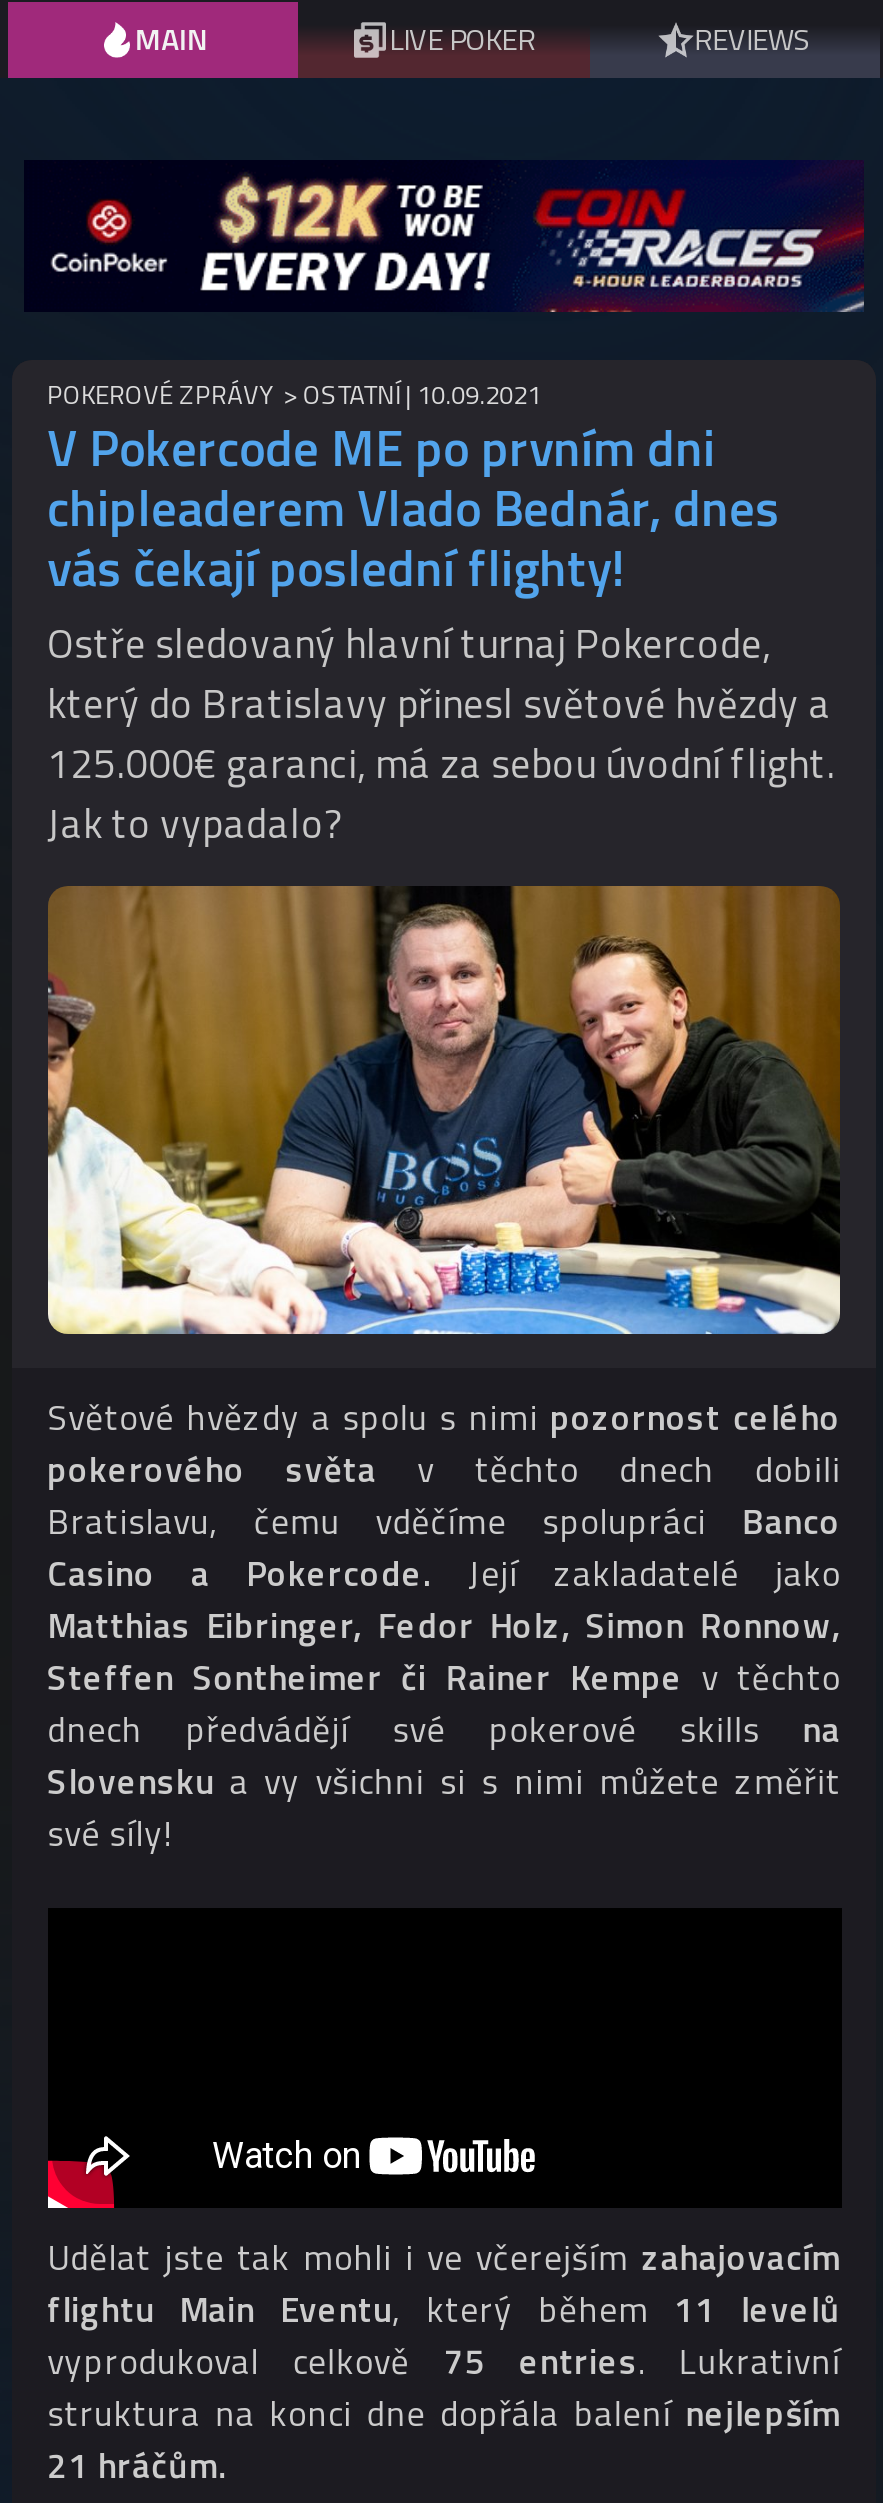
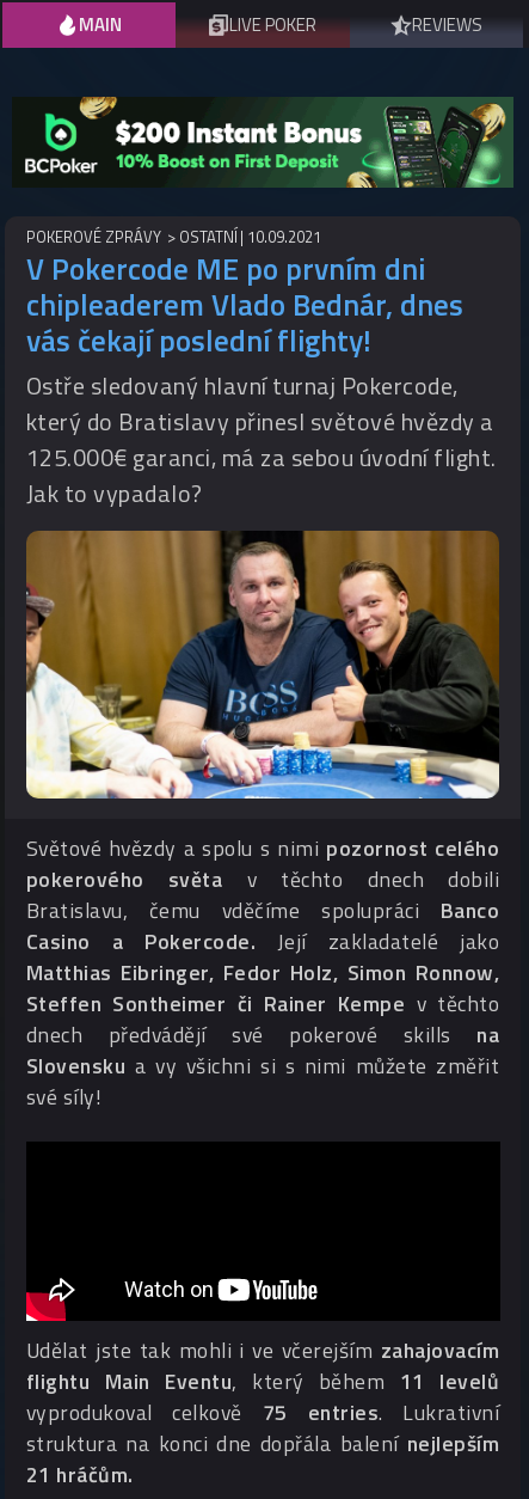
[44,160,864,312] [image] -> [23,96,513,189] [image]

